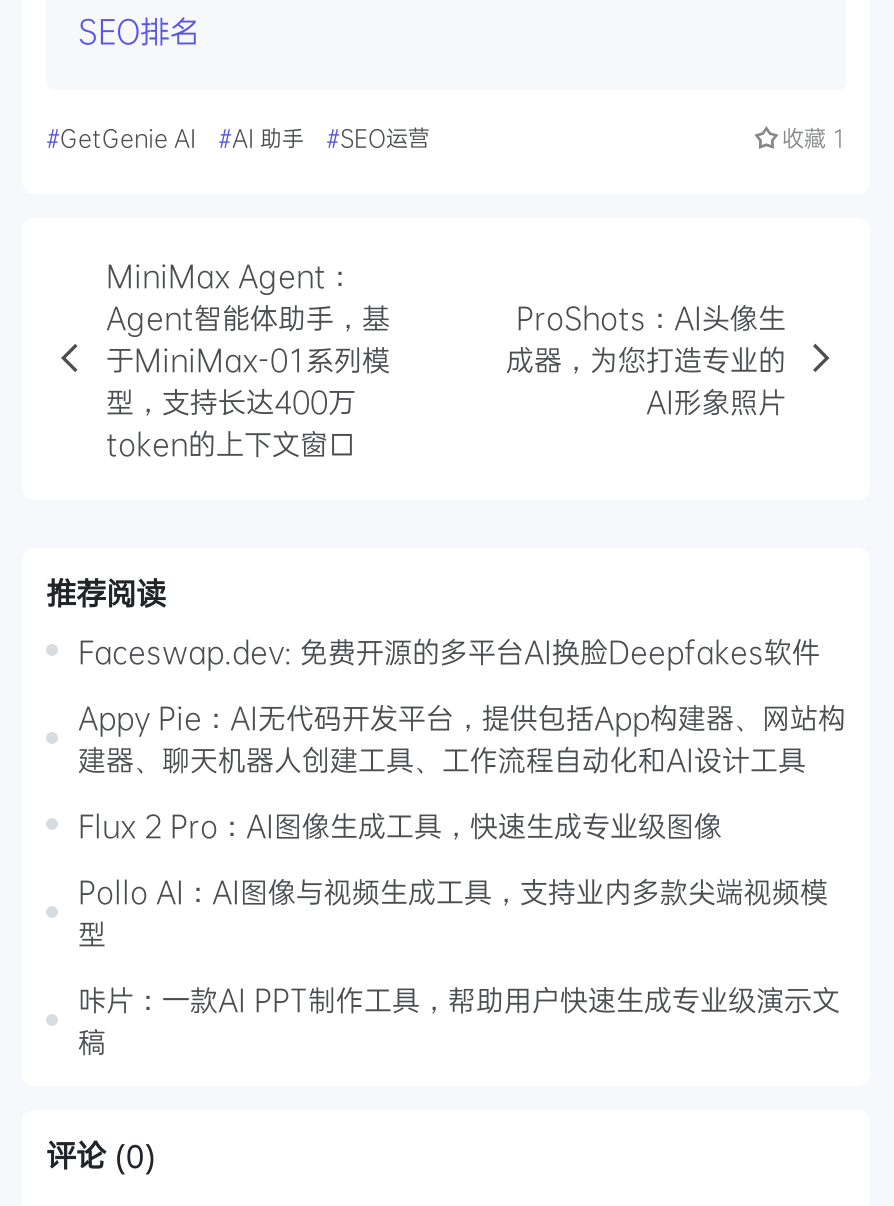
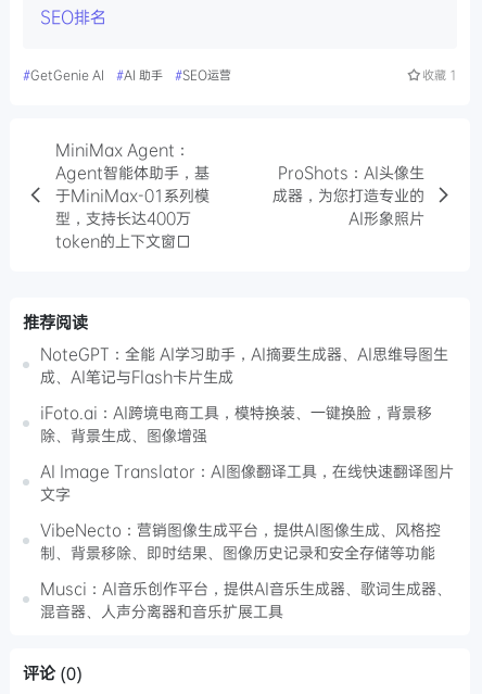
[78,631,820,669] Faceswap.dev: 免费开源的多平台AI换脸Deepfakes软件 -> [40,343,448,386] NoteGPT：全能 AI学习助手，AI摘要生成器、AI思维导图生 | 成、AI笔记与Flash卡片生成
[78,697,846,777] Appy Pie：AI无代码开发平台，提供包括App构建器、网站构 | 建器、聊天机器人创建工具、工作流程自动化和AI设计工具 -> [40,401,432,445] iFoto.ai：AI跨境电商工具，模特换装、一键换脸，背景移 | 除、背景生成、图像增强
[78,805,722,843] Flux 2 Pro：AI图像生成工具，快速生成专业级图像 -> [40,460,454,503] AI Image Translator：AI图像翻译工具，在线快速翻译图片 | 文字
[78,871,828,951] Pollo AI：AI图像与视频生成工具，支持业内多款尖端视频模 | 型 -> [40,519,441,562] VibeNecto：营销图像生成平台，提供AI图像生成、风格控 | 制、背景移除、即时结果、图像历史记录和安全存储等功能
[78,979,840,1059] 咔片：一款AI PPT制作工具，帮助用户快速生成专业级演示文 | 稿 -> [40,577,452,621] Musci：AI音乐创作平台，提供AI音乐生成器、歌词生成器、 | 混音器、人声分离器和音乐扩展工具

